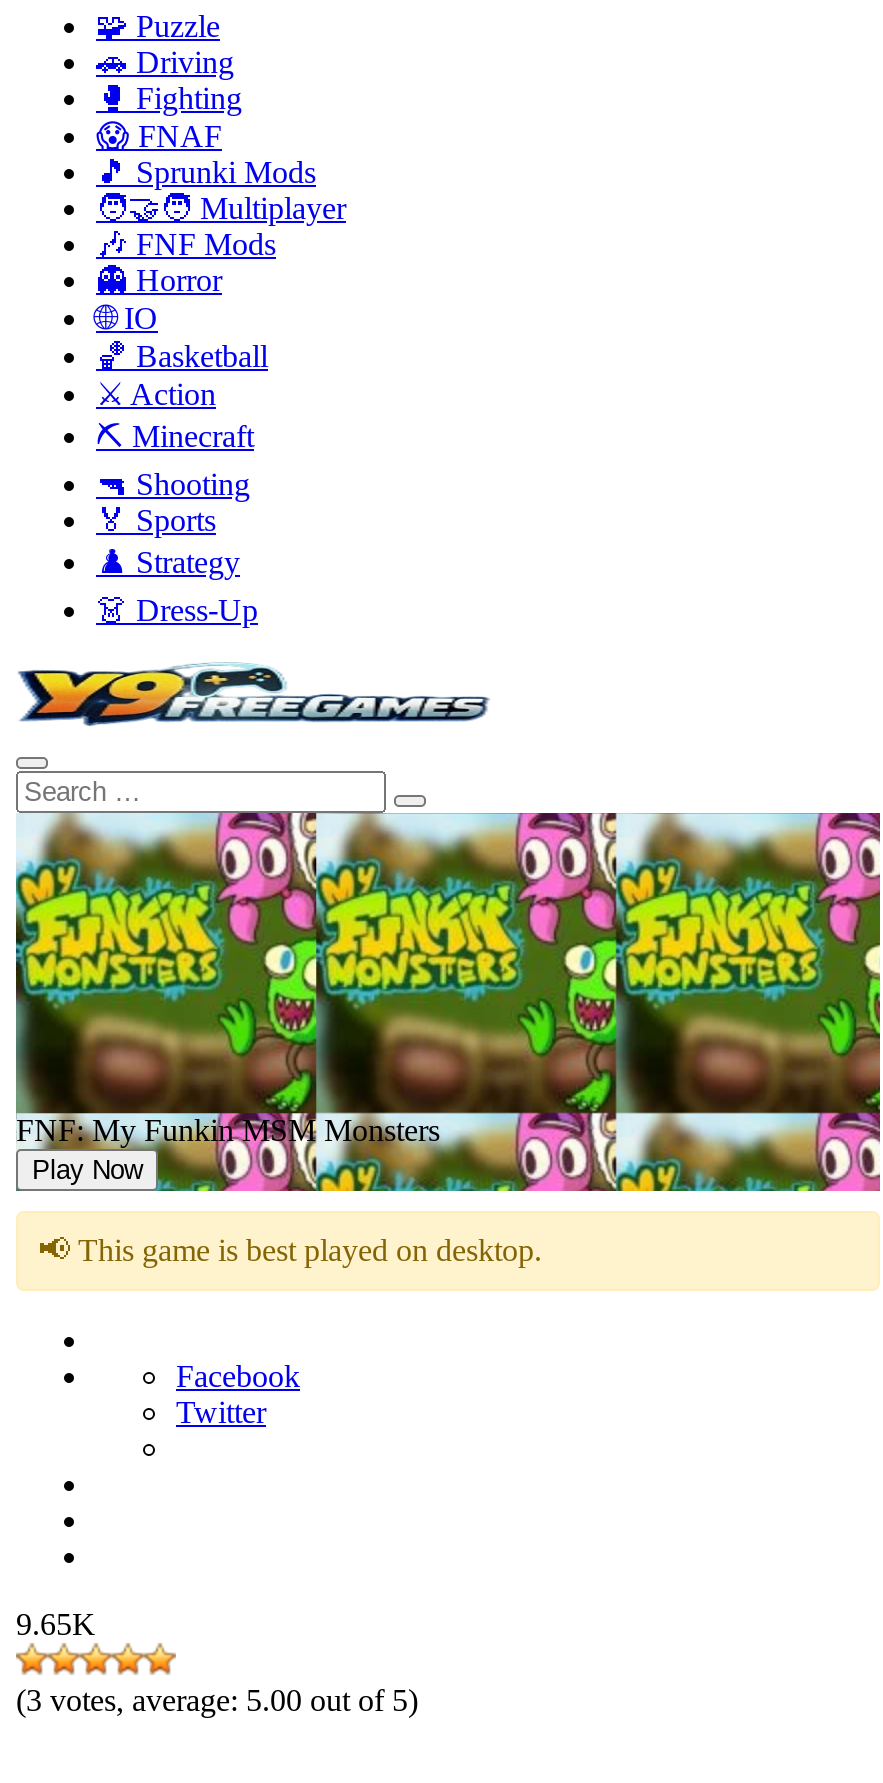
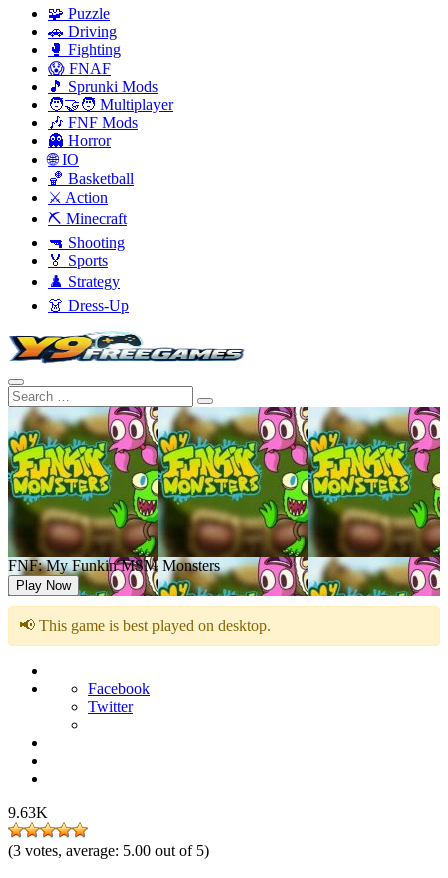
[16,1607,96,1641] 9.65K -> [8,804,48,821] 9.63K

